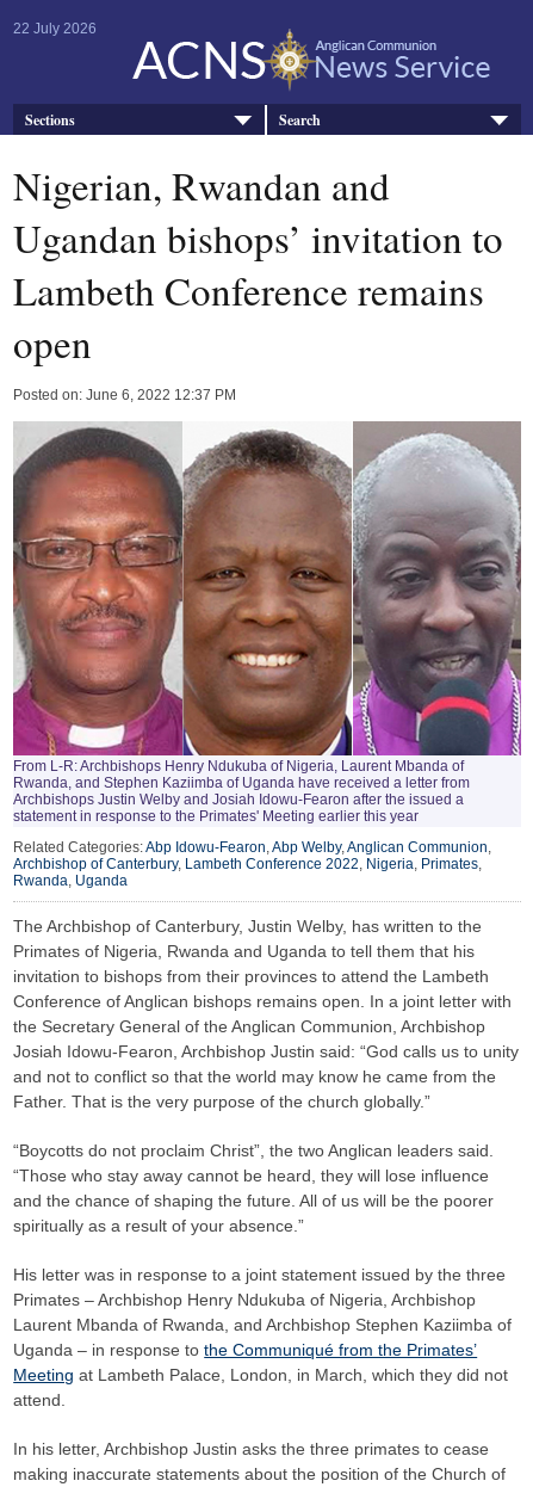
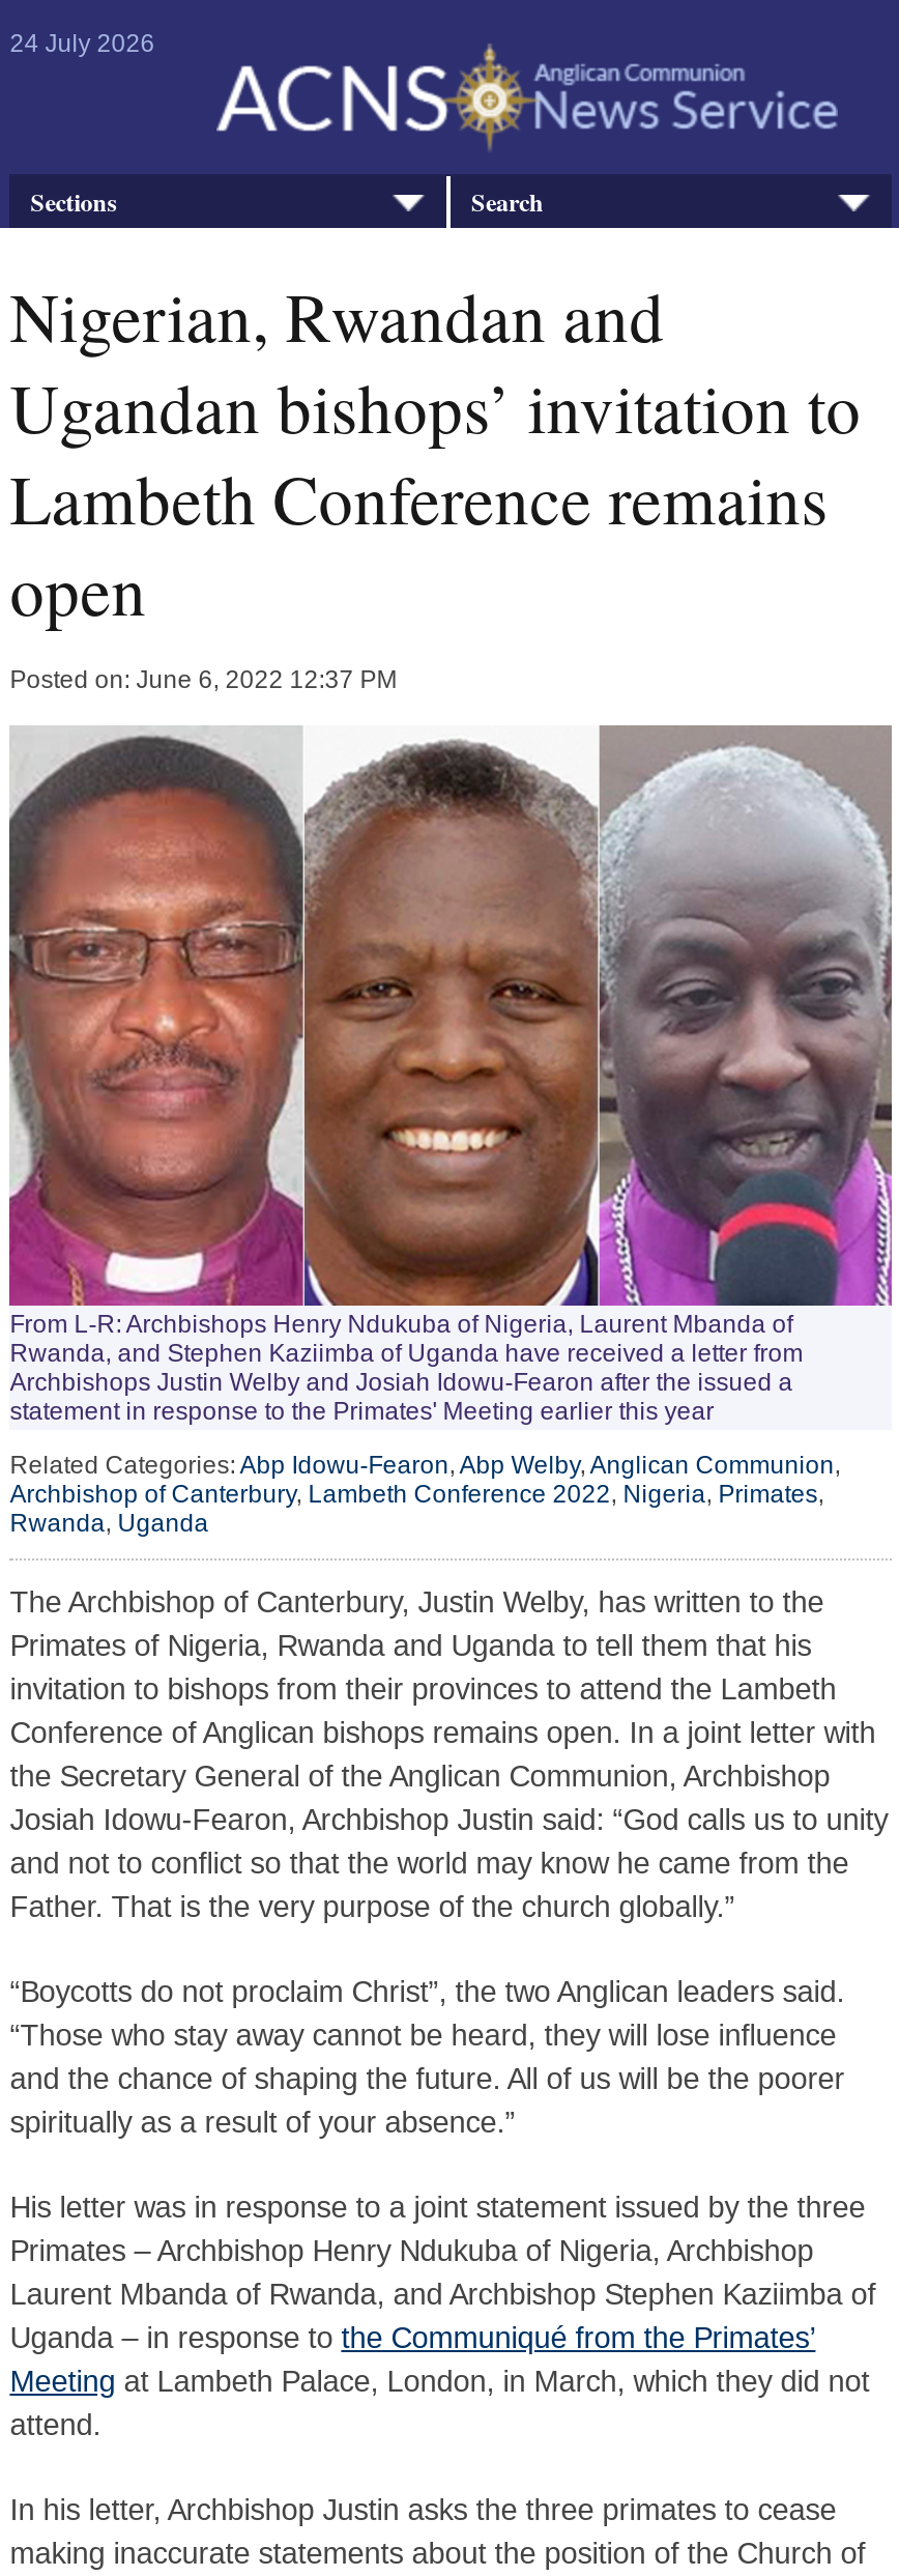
[13,20,97,37] 22 July 2026 -> [10,29,155,58] 24 July 2026

